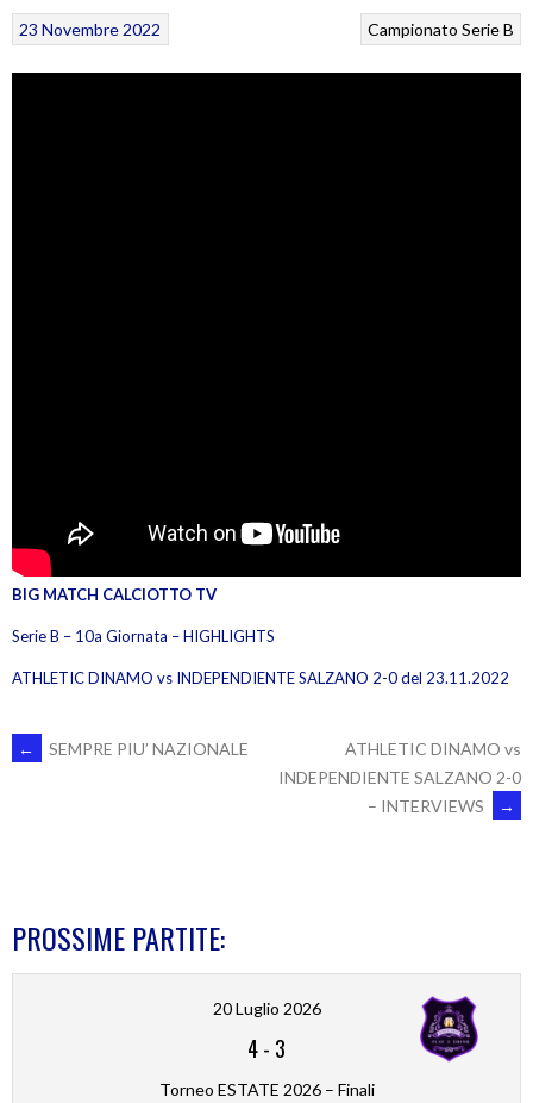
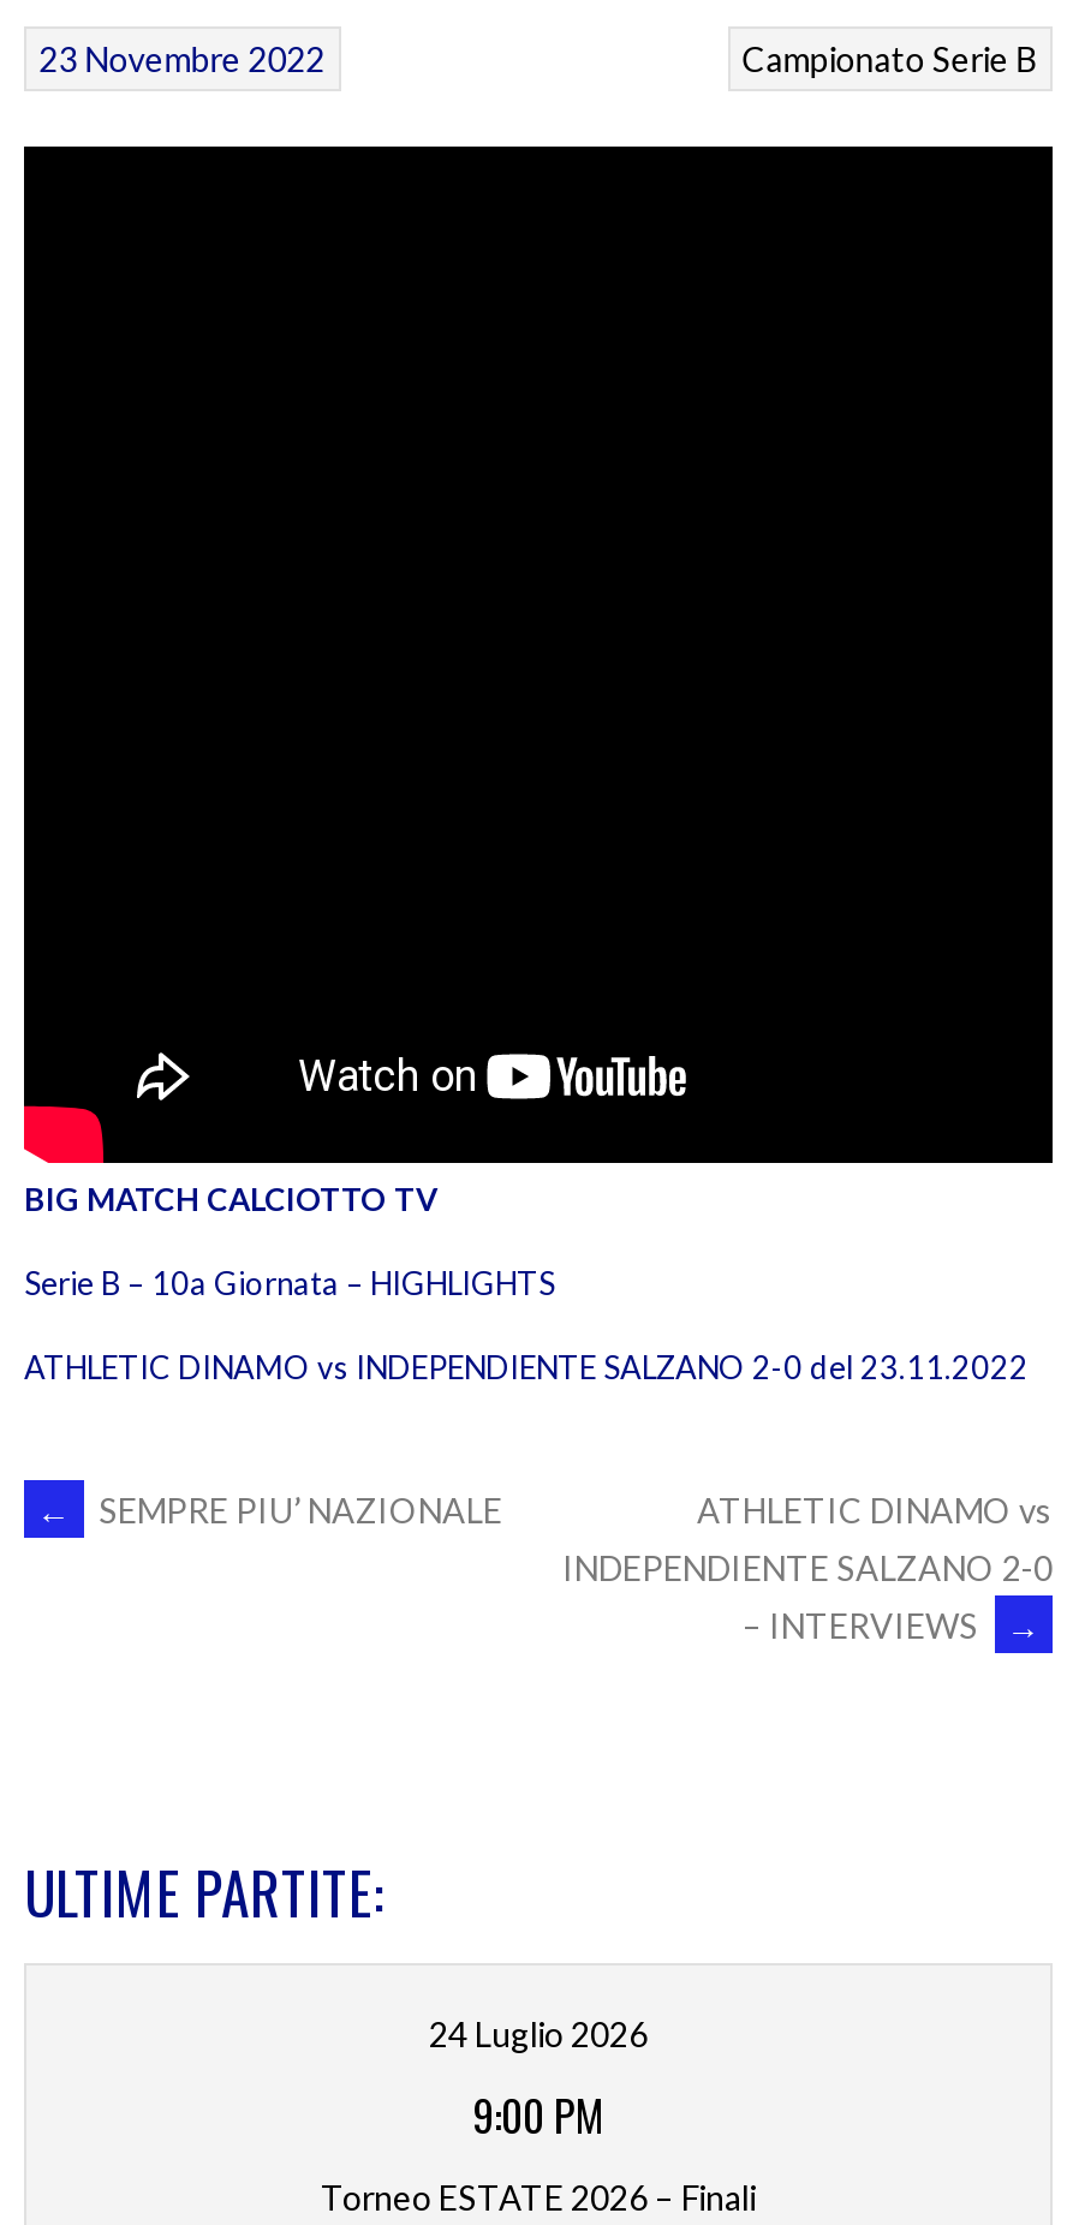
[12,916,225,959] PROSSIME PARTITE: -> [24,1848,382,1935] ULTIME PARTITE:
[212,998,321,1019] 20 Luglio 2026 -> [429,2014,648,2055] 24 Luglio 2026
[419,996,479,1063] [image] -> none
[247,1033,286,1064] 4 - 3 -> [472,2084,604,2146] 9:00 PM

